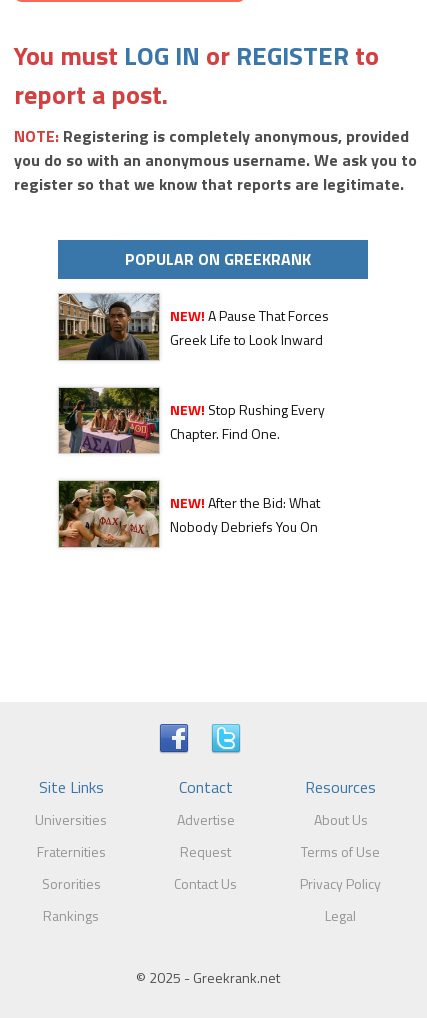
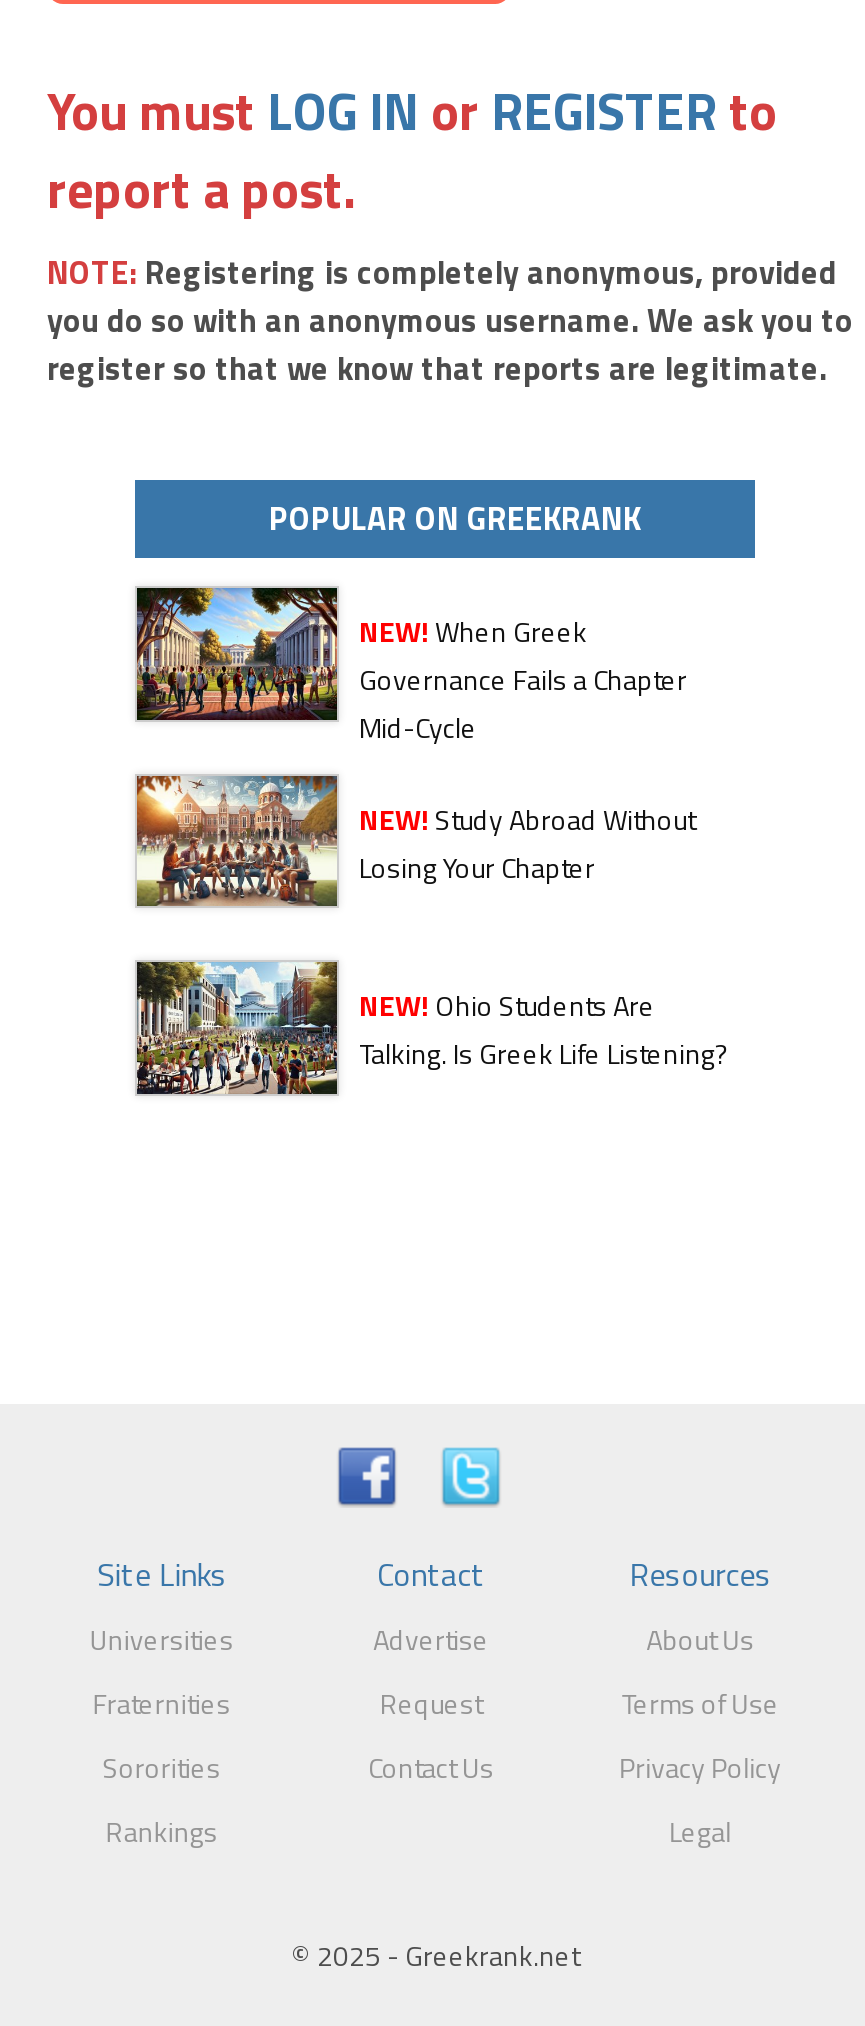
[58,293,329,361] [image] | NEW! A Pause That Forces | Greek Life to Look Inward -> [135,586,687,748] [image] | NEW! When Greek | Governance Fails a Chapter | Mid-Cycle
[58,387,325,454] [image] | NEW! Stop Rushing Every | Chapter. Find One. -> [135,774,695,908] [image] | NEW! Study Abroad Without | Losing Your Chapter
[58,480,320,548] [image] | NEW! After the Bid: What | Nobody Debriefs You On -> [135,960,729,1096] [image] | NEW! Ohio Students Are | Talking. Is Greek Life Listening?

